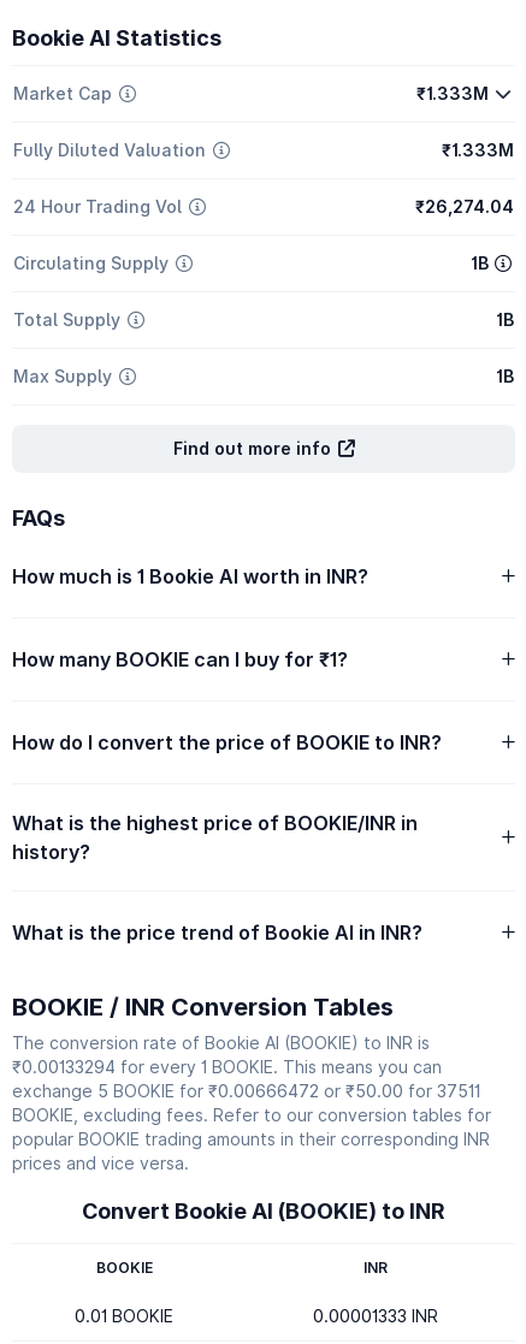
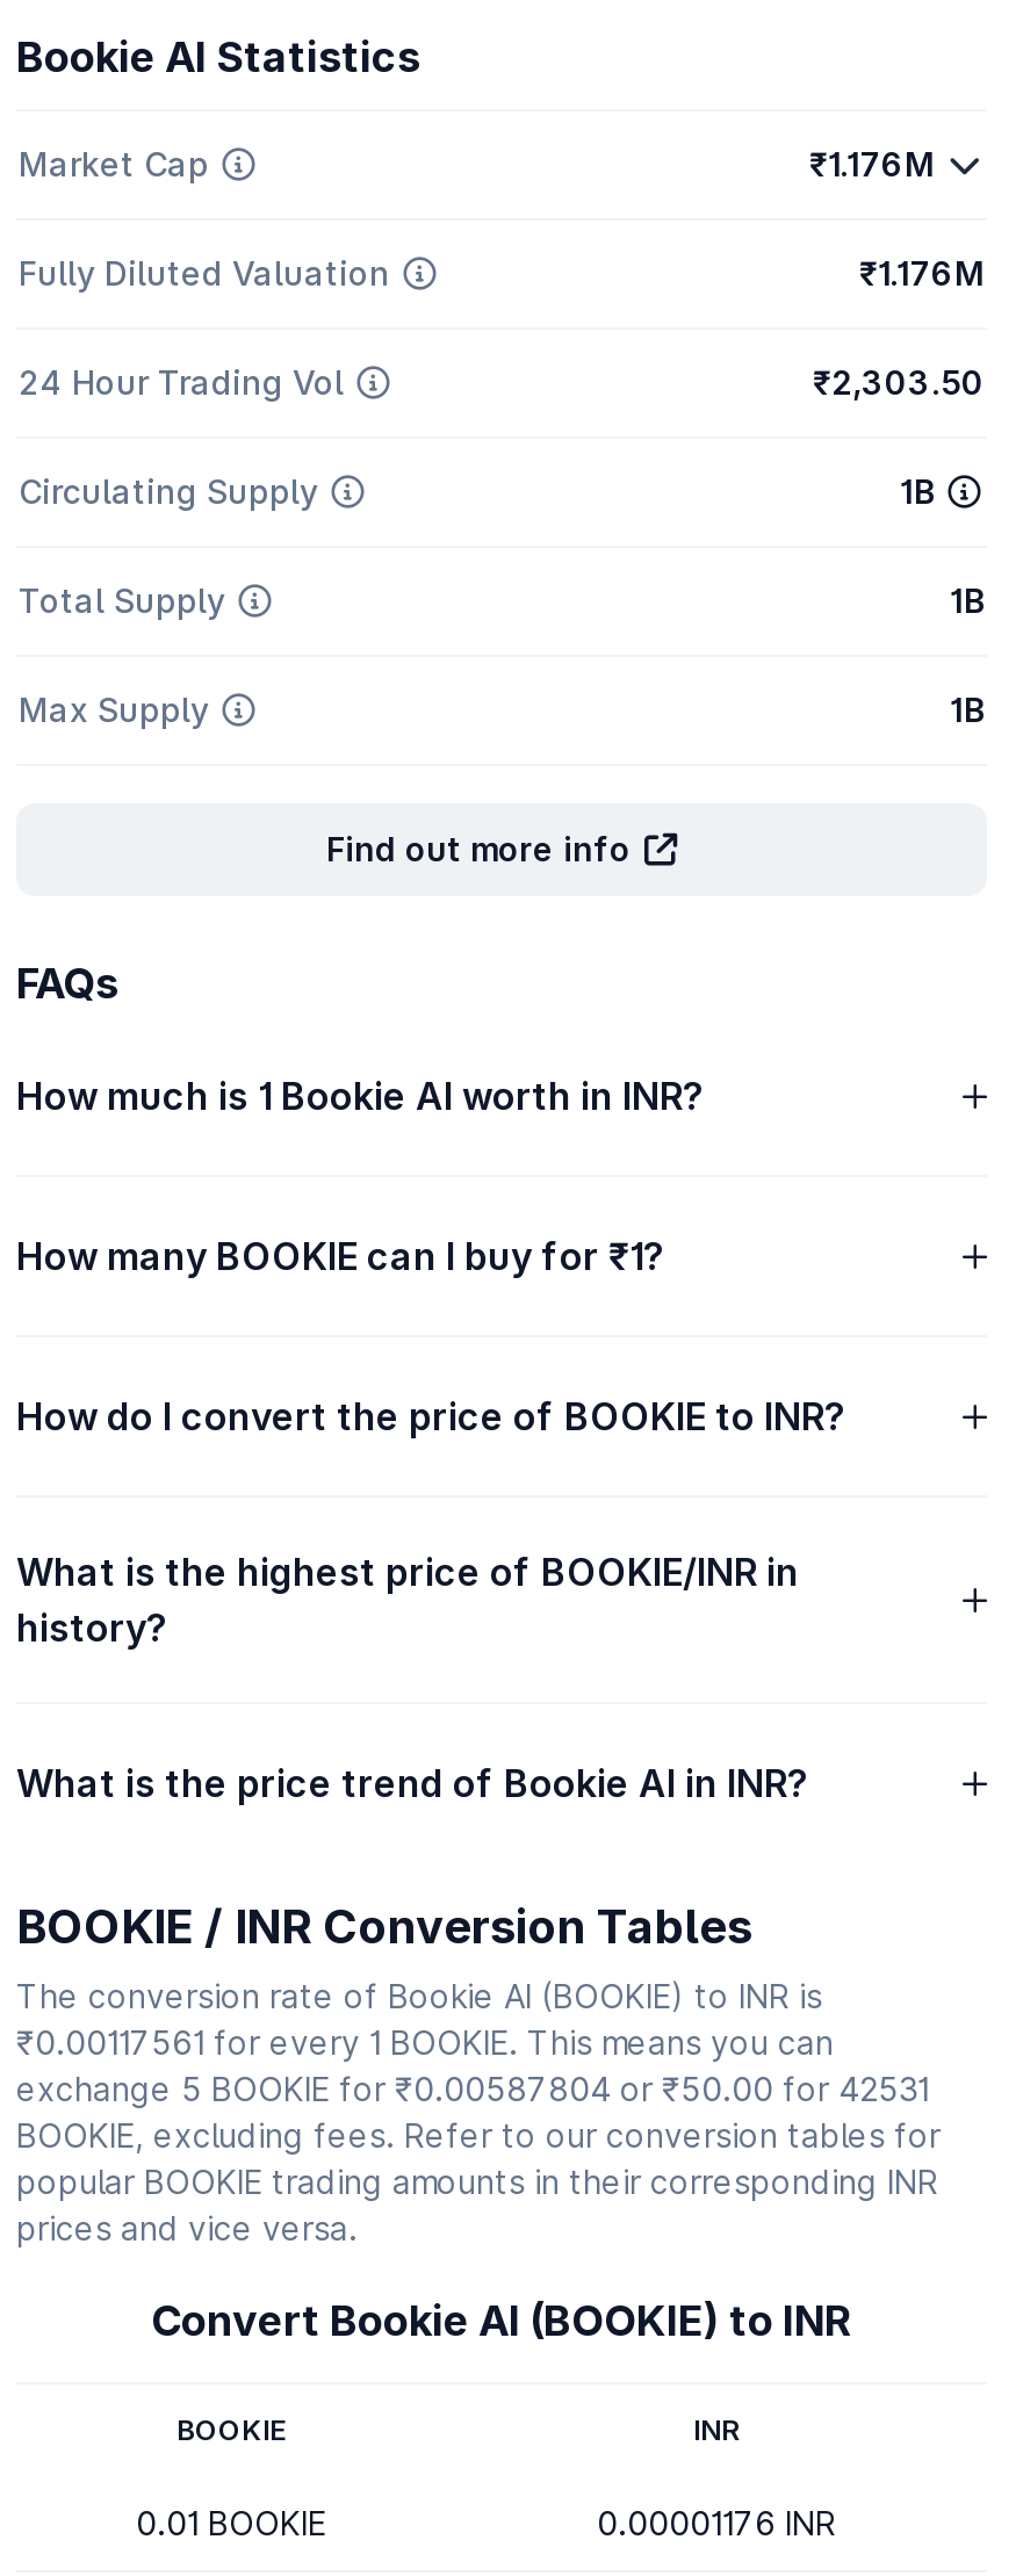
[416,83,488,103] ₹1.333M -> [809,144,935,183] ₹1.176M
[442,140,514,160] ₹1.333M -> [859,253,985,293] ₹1.176M
[415,196,514,217] ₹26,274.04 -> [813,362,985,402] ₹2,303.50
[12,1056,442,1077] ₹0.00133294 for every 1 BOOKIE. This means you can -> [16,2022,834,2062] ₹0.00117561 for every 1 BOOKIE. This means you can
[12,1080,480,1101] exchange 5 BOOKIE for ₹0.00666472 or ₹50.00 for 37511 -> [16,2069,929,2108] exchange 5 BOOKIE for ₹0.00587804 or ₹50.00 for 42531
[313,1305,438,1326] 0.00001333 INR -> [597,2503,836,2542] 0.00001176 INR

